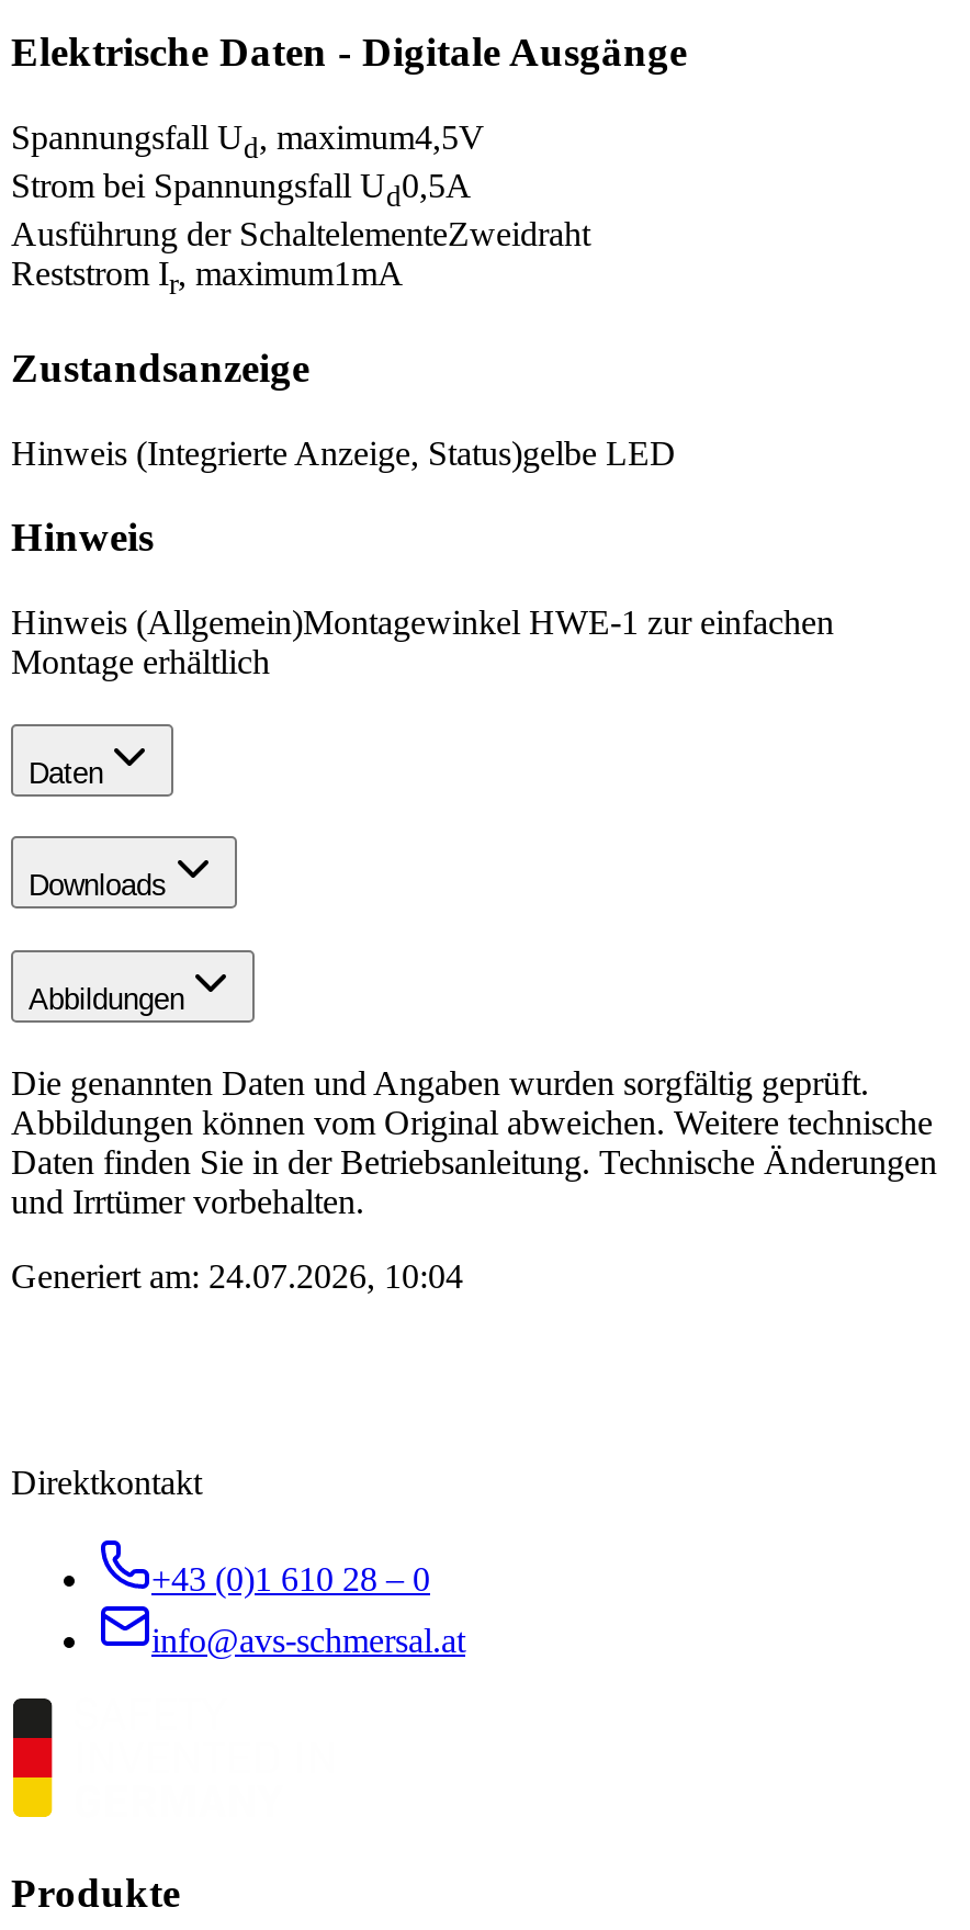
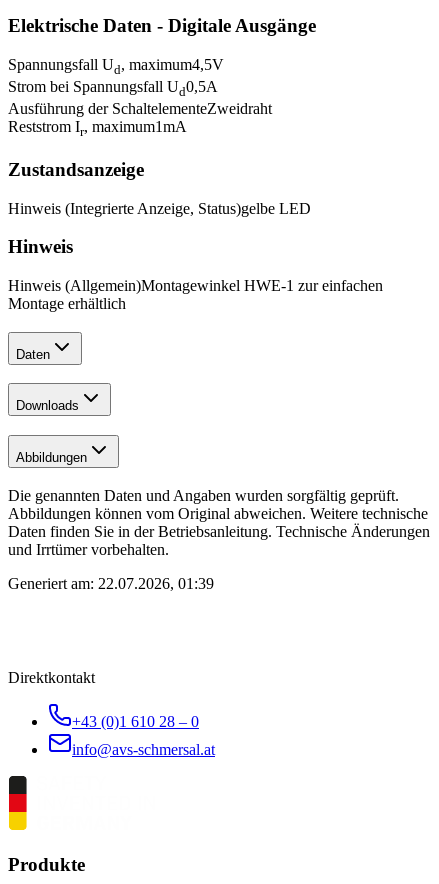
[11,1257,463,1294] Generiert am: 24.07.2026, 10:04 -> [8,575,214,592] Generiert am: 22.07.2026, 01:39

